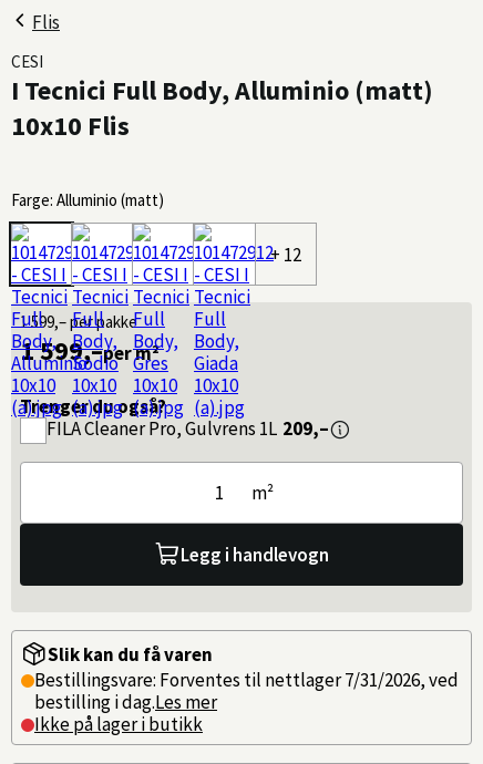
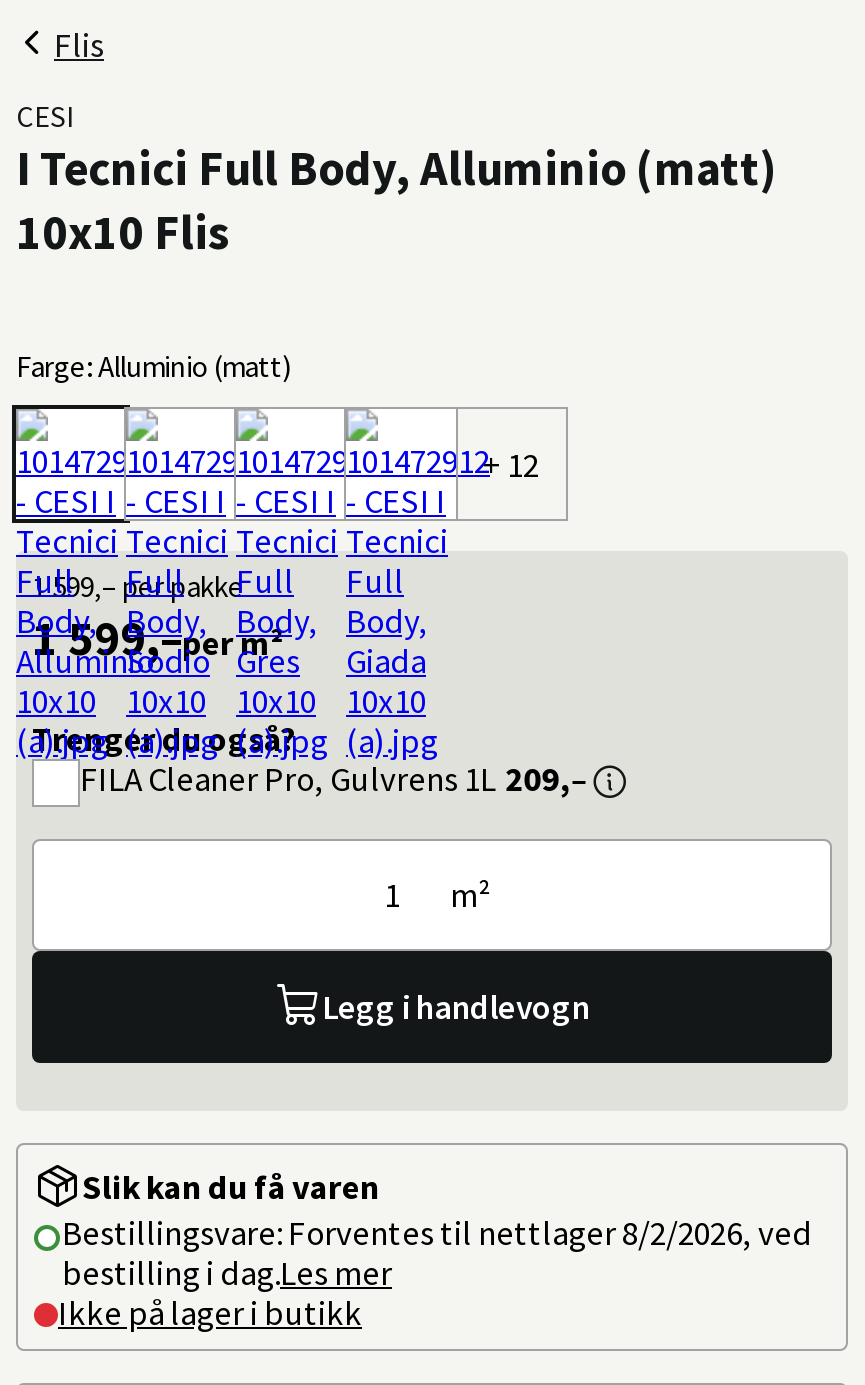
[34,668,459,692] Bestillingsvare: Forventes til nettlager 7/31/2026, ved -> [62,1211,812,1255] Bestillingsvare: Forventes til nettlager 8/2/2026, ved

